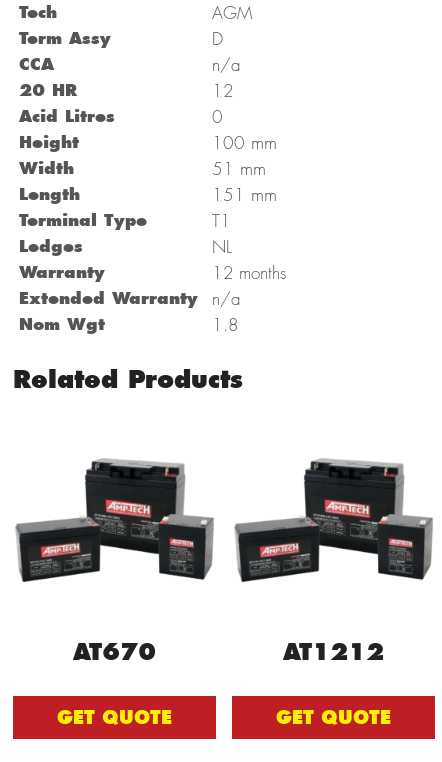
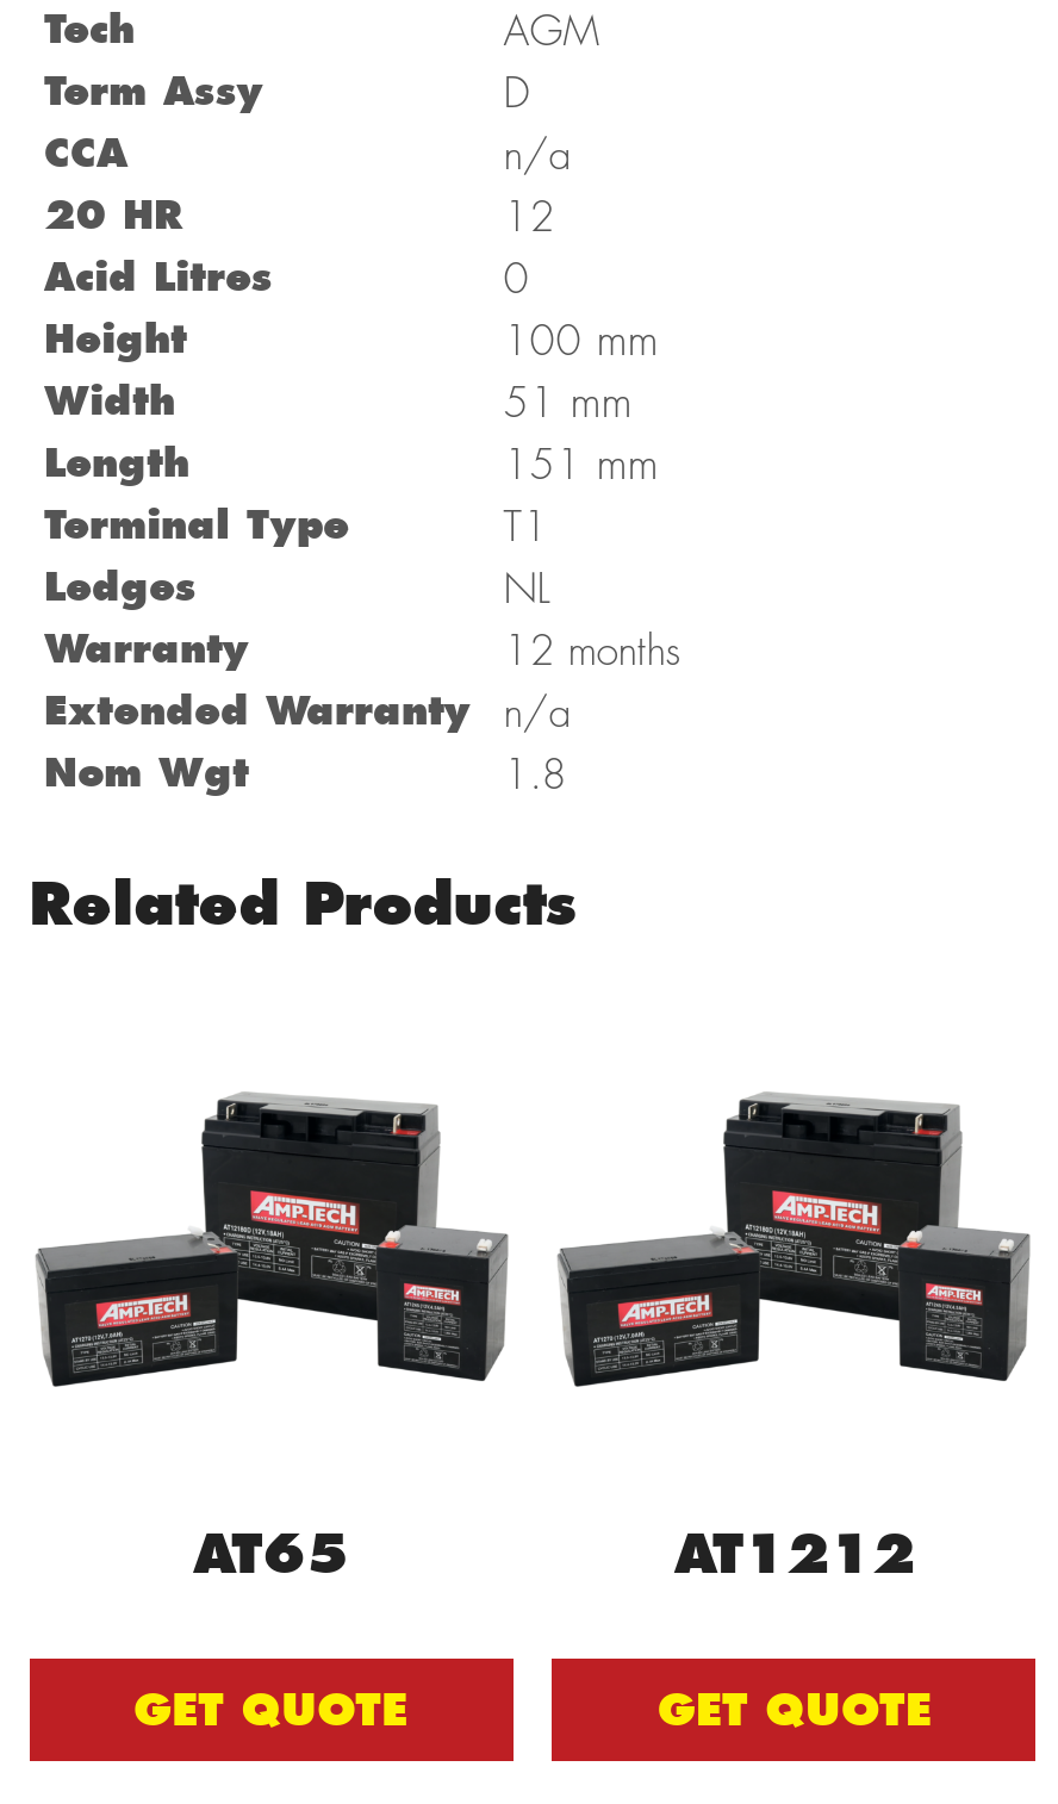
[73,638,156,666] AT670 -> [193,1522,348,1588] AT65

